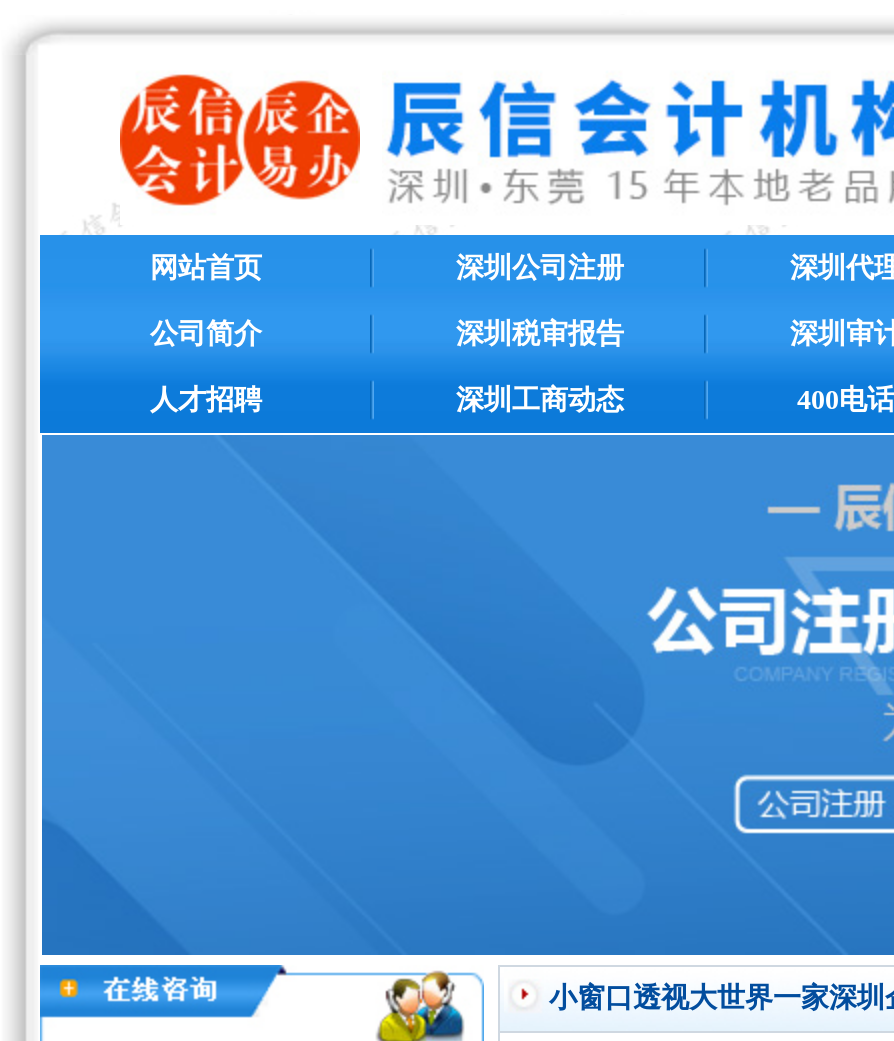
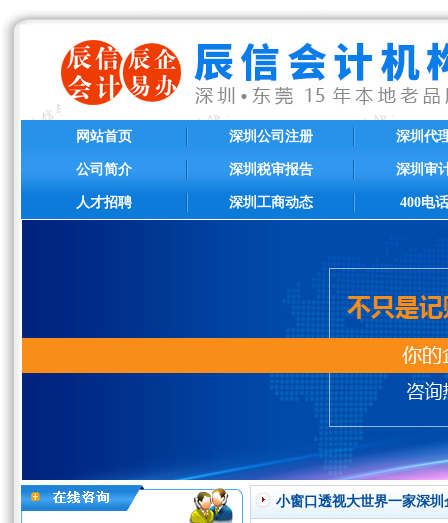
[40,433,888,957] [image] -> [21,220,445,480] [image]

